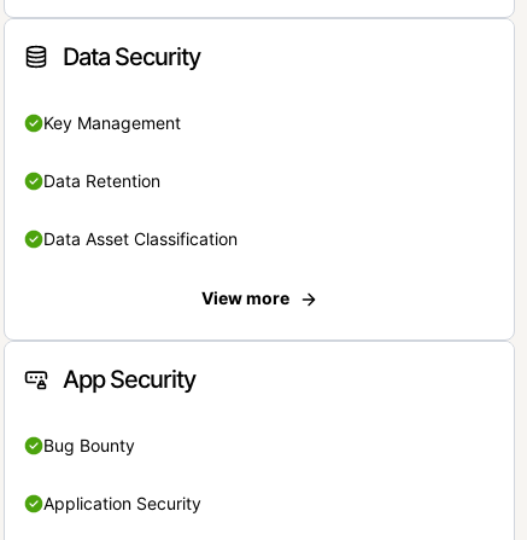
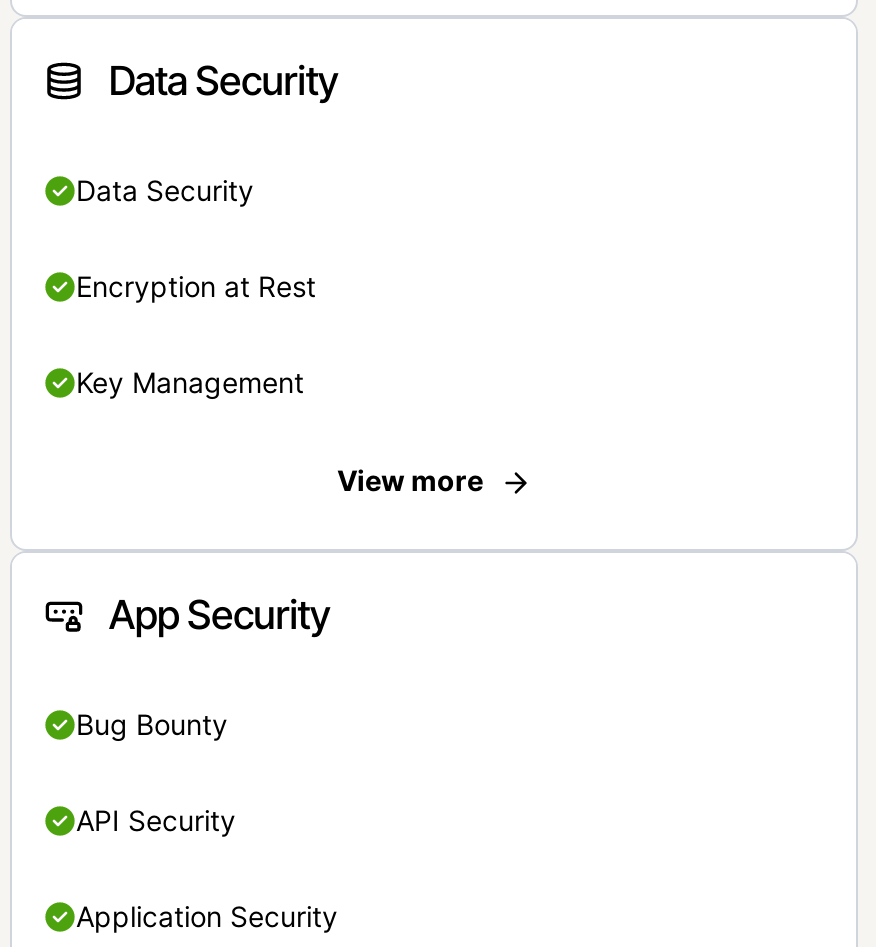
none -> [76,173,316,303] Data Security | Encryption at Rest
moved [43,112,181,133] -> [76,365,304,399]: Key Management
[43,170,238,249] Data Retention | Data Asset Classification -> none
none -> [76,803,236,837] API Security

